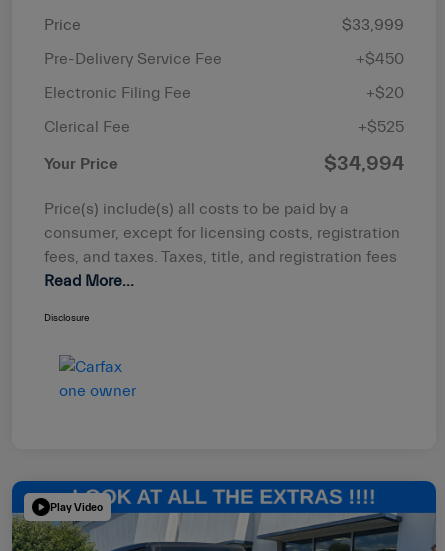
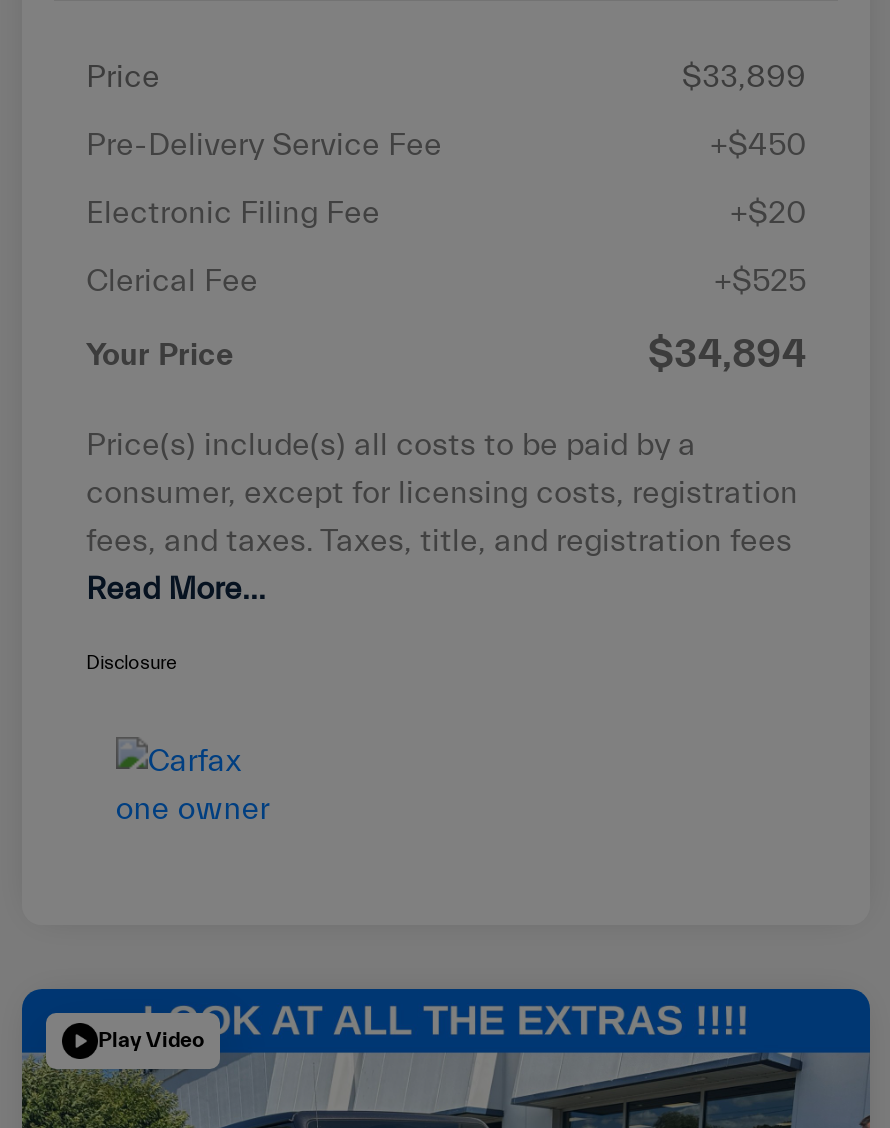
[342,16,404,34] $33,999 -> [682,58,806,94] $33,899
[324,152,404,175] $34,994 -> [648,330,806,376] $34,894

